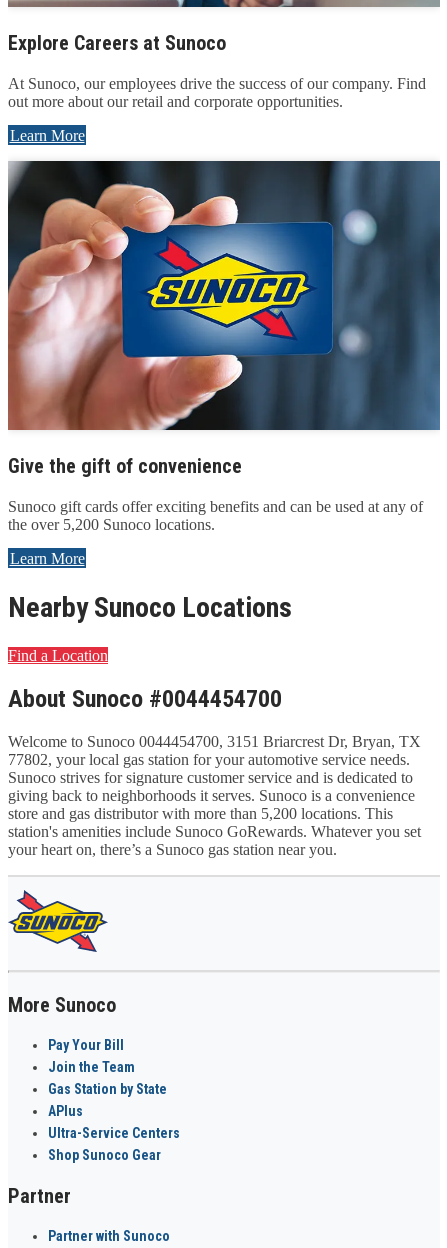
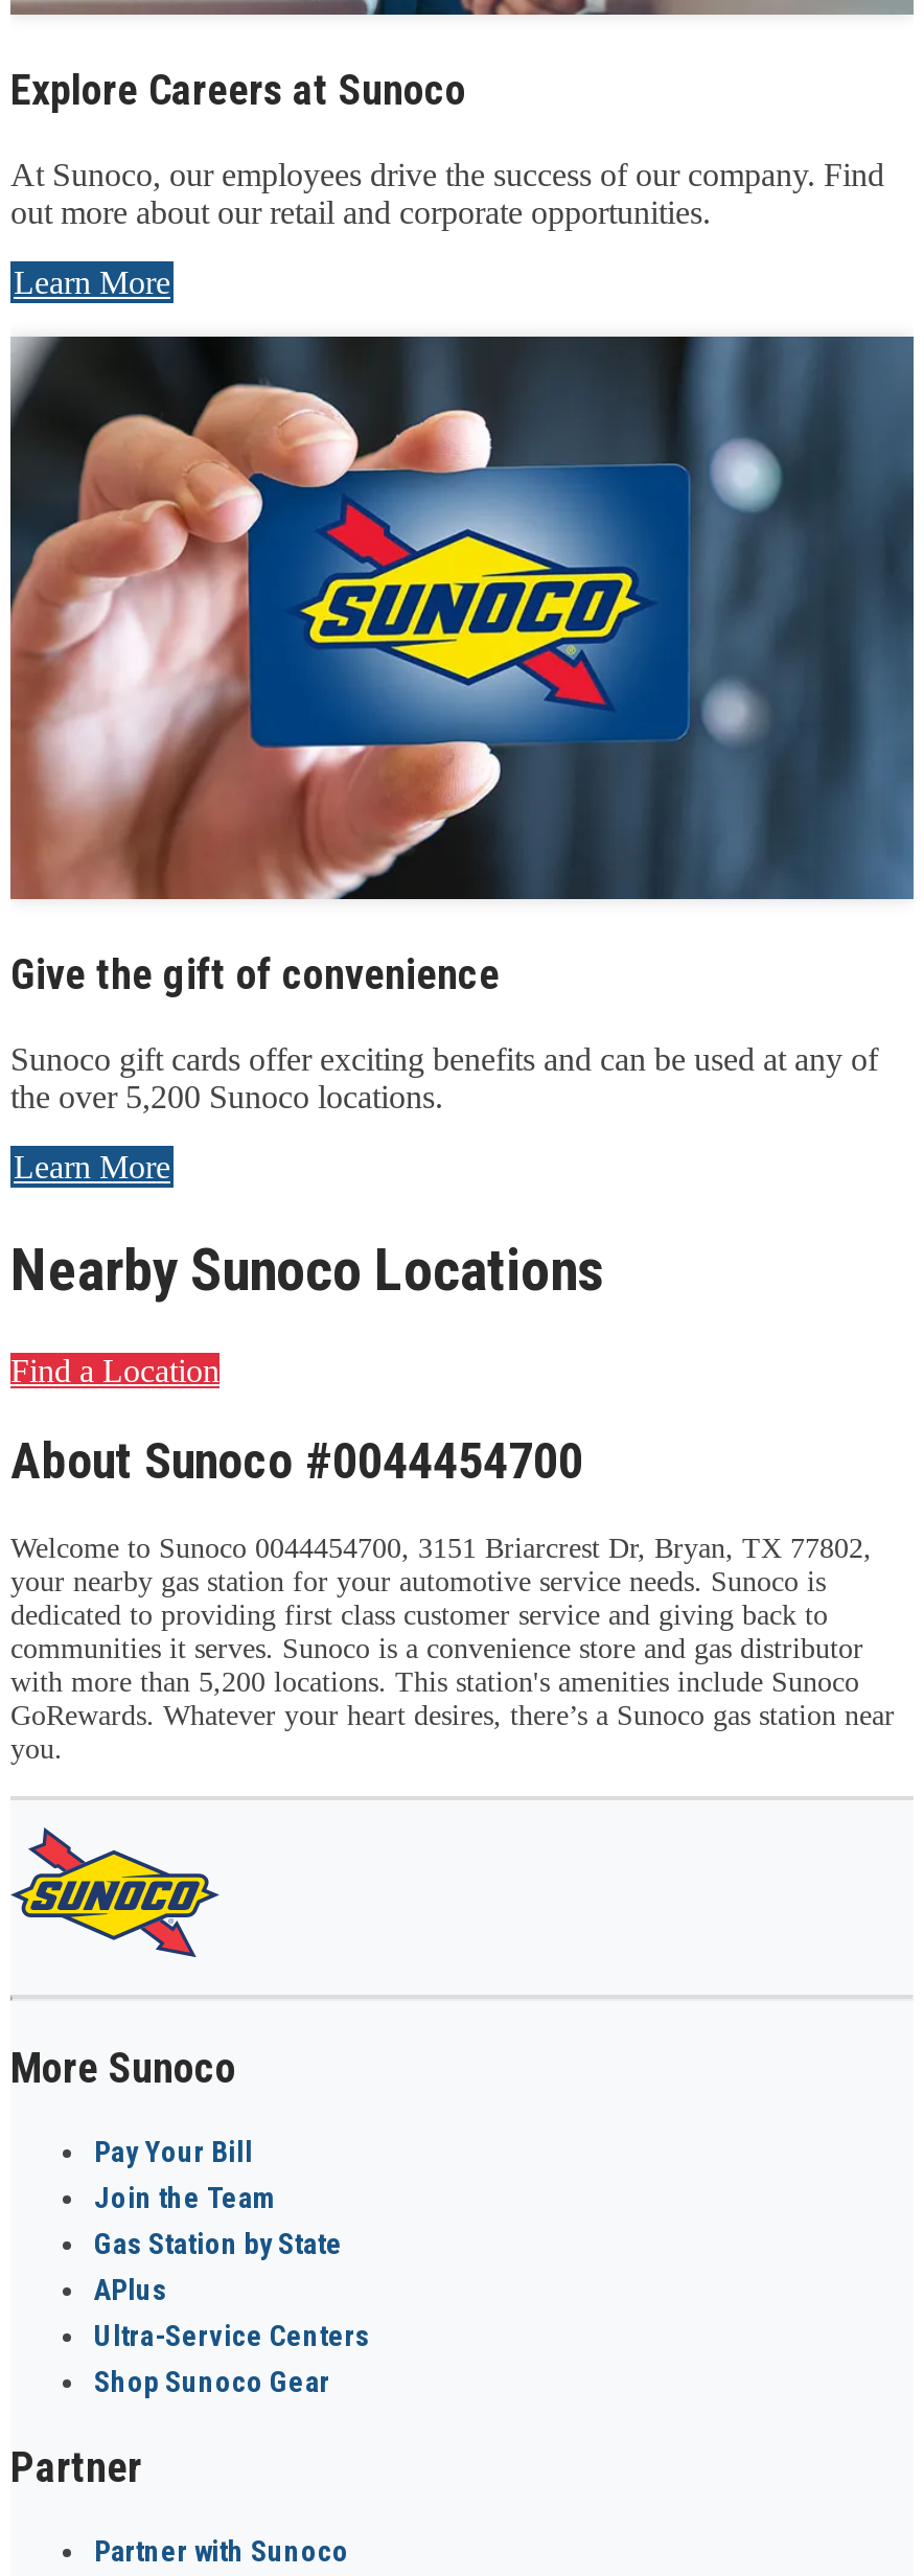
[8,733,421,858] Welcome to Sunoco 0044454700, 3151 Briarcrest Dr, Bryan, TX | 77802, your local gas station for your automotive service needs. | Sunoco strives for signature customer service and is dedicated to | giving back to neighborhoods it serves. Sunoco is a convenience | store and gas distributor with more than 5,200 locations. This | station's amenities include Sunoco GoRewards. Whatever you set | your heart on, there’s a Sunoco gas station near you. -> [10,1533,895,1765] Welcome to Sunoco 0044454700, 3151 Briarcrest Dr, Bryan, TX 77802, | your nearby gas station for your automotive service needs. Sunoco is | dedicated to providing first class customer service and giving back to | communities it serves. Sunoco is a convenience store and gas distributor | with more than 5,200 locations. This station's amenities include Sunoco | GoRewards. Whatever your heart desires, there’s a Sunoco gas station near | you.

